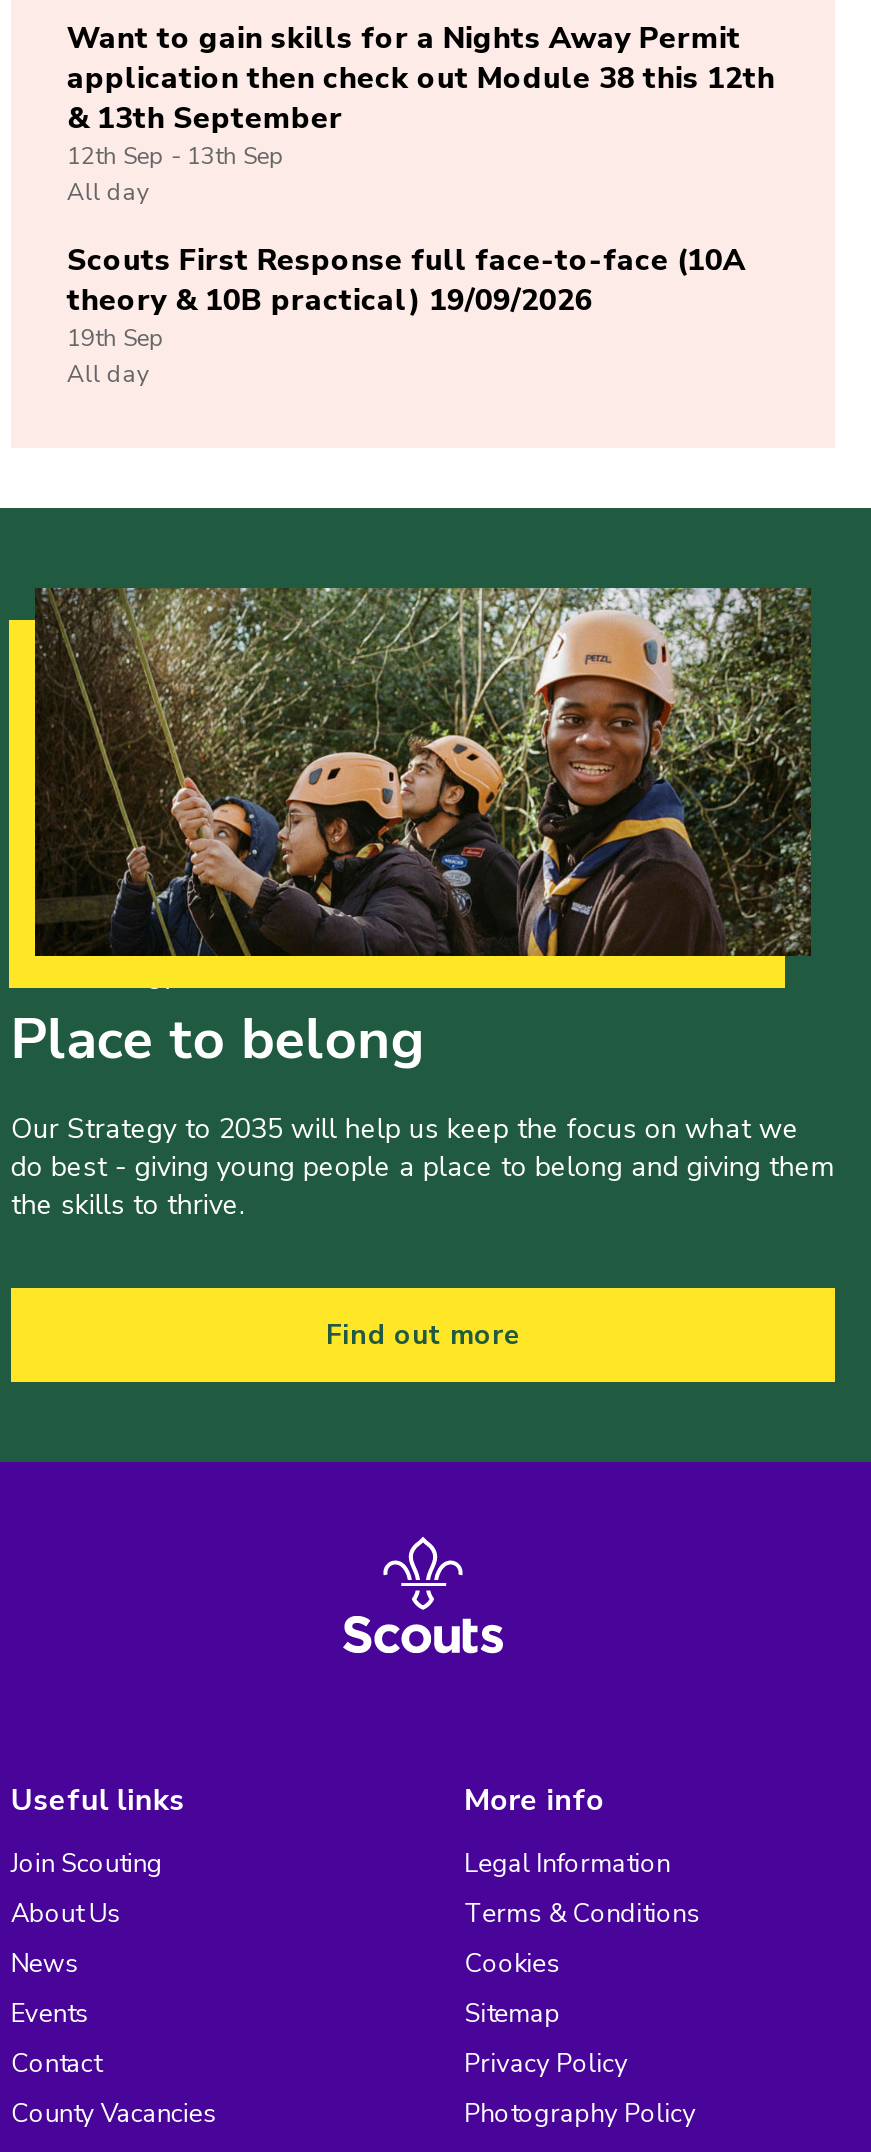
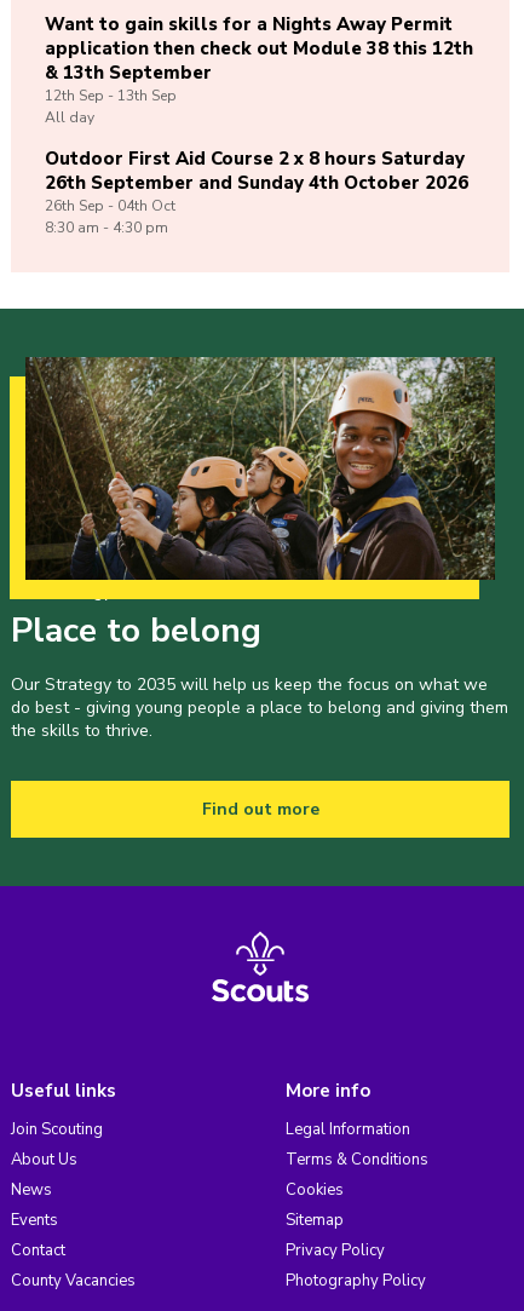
[67,239,745,389] Scouts First Response full face-to-face (10A | theory & 10B practical) 19/09/2026 | 19th Sep | All day -> [45,146,468,237] Outdoor First Aid Course 2 x 8 hours Saturday | 26th September and Sunday 4th October 2026 | 26th Sep - 04th Oct | 8:30 am - 4:30 pm

